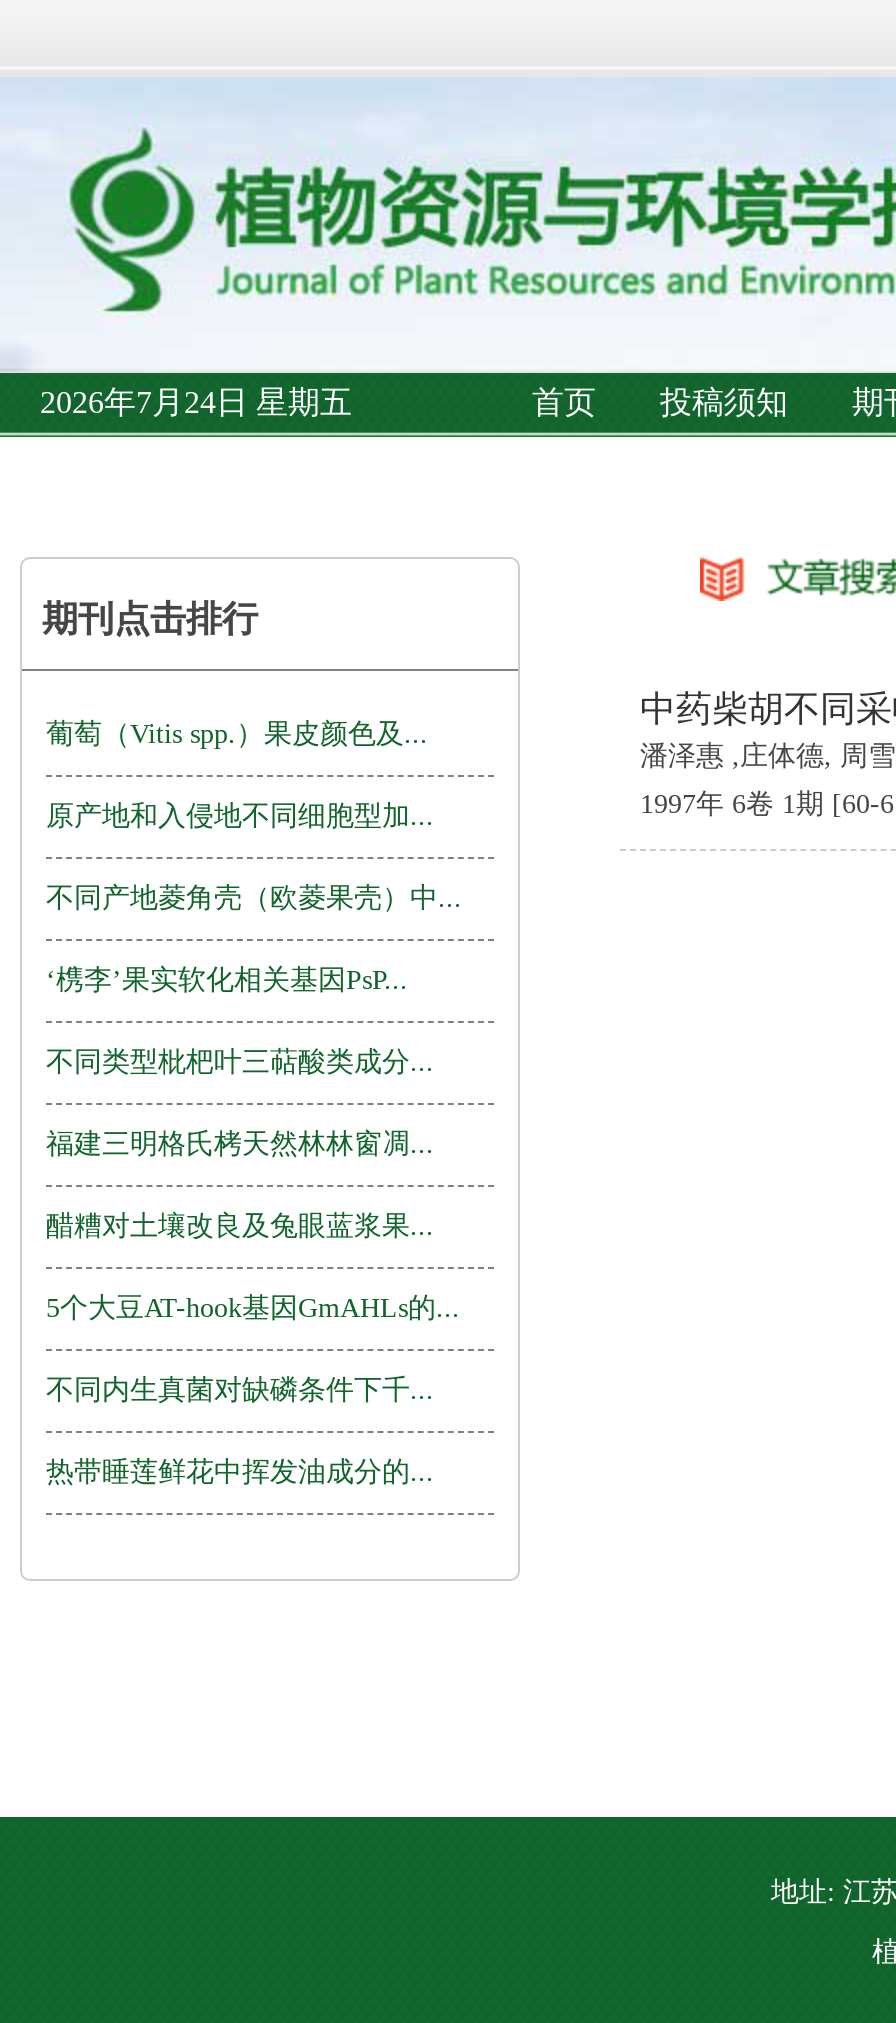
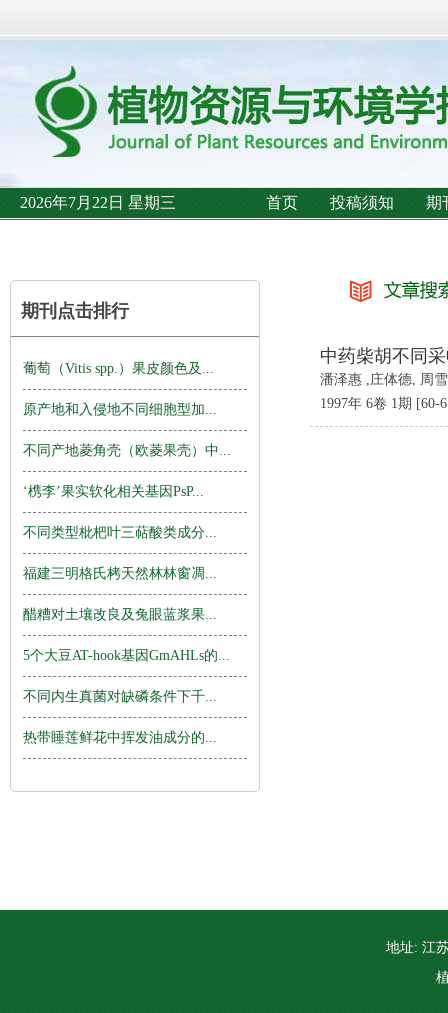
[40,385,352,419] 2026年7月24日 星期五 -> [20,194,176,211] 2026年7月22日 星期三

